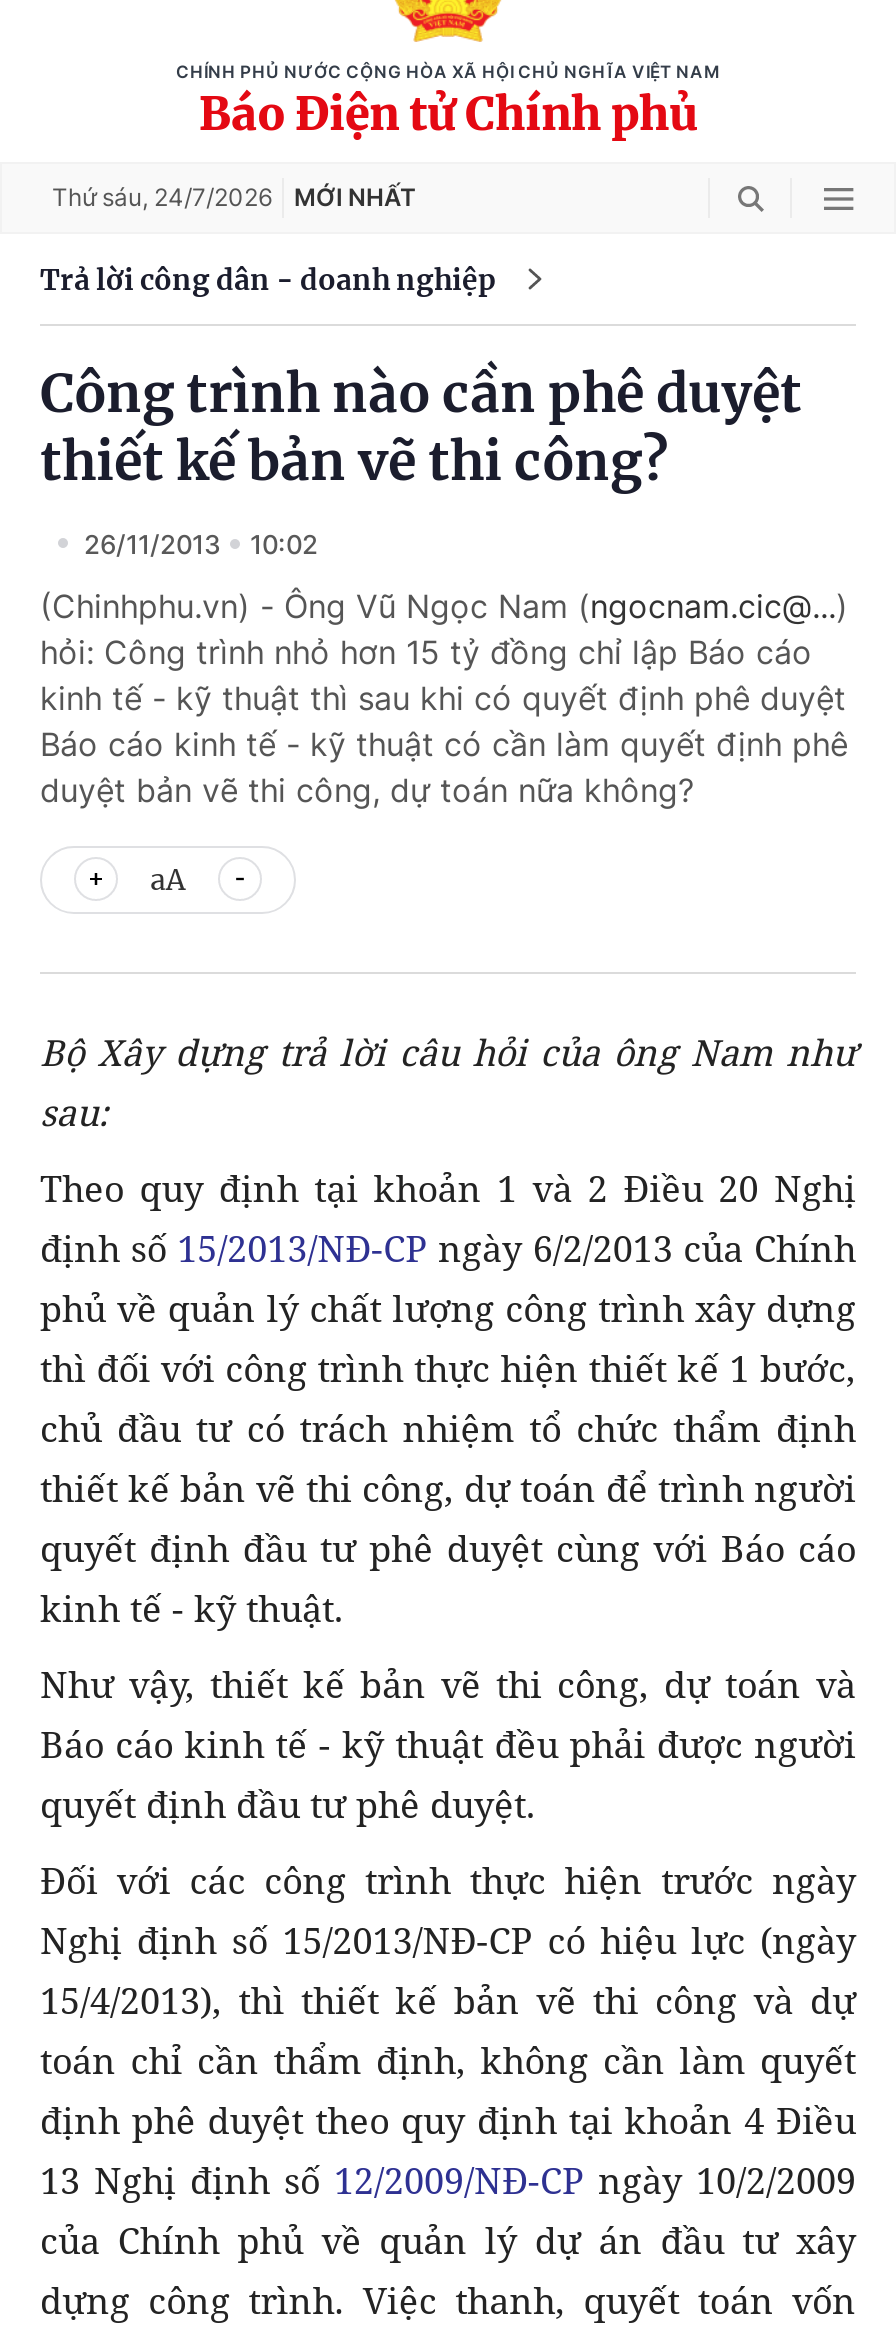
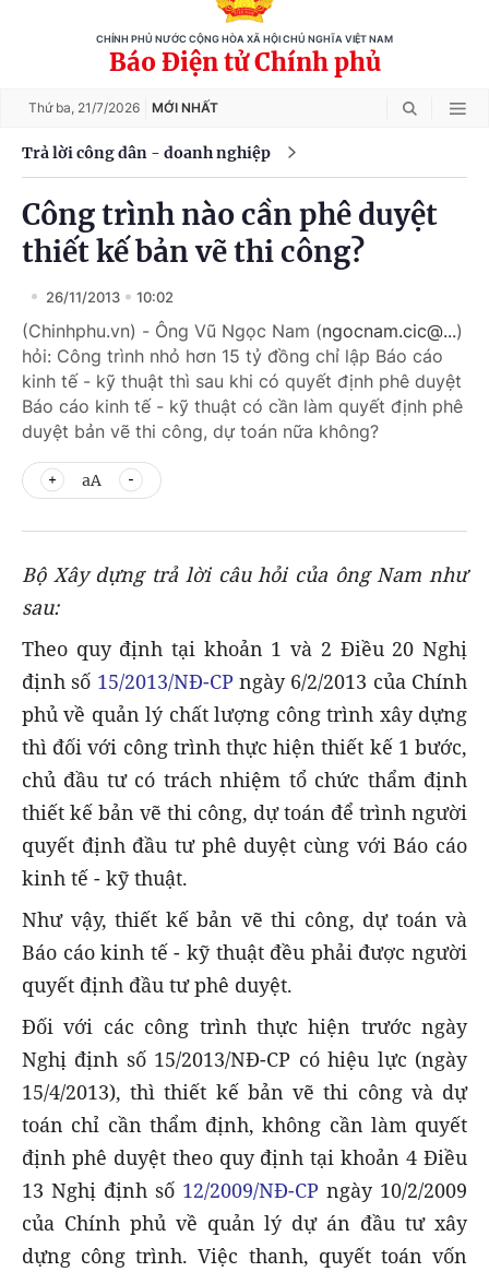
[52,182,416,212] Thứ sáu, 24/7/2026 MỚI NHẤT -> [28,99,218,116] Thứ ba, 21/7/2026 MỚI NHẤT

